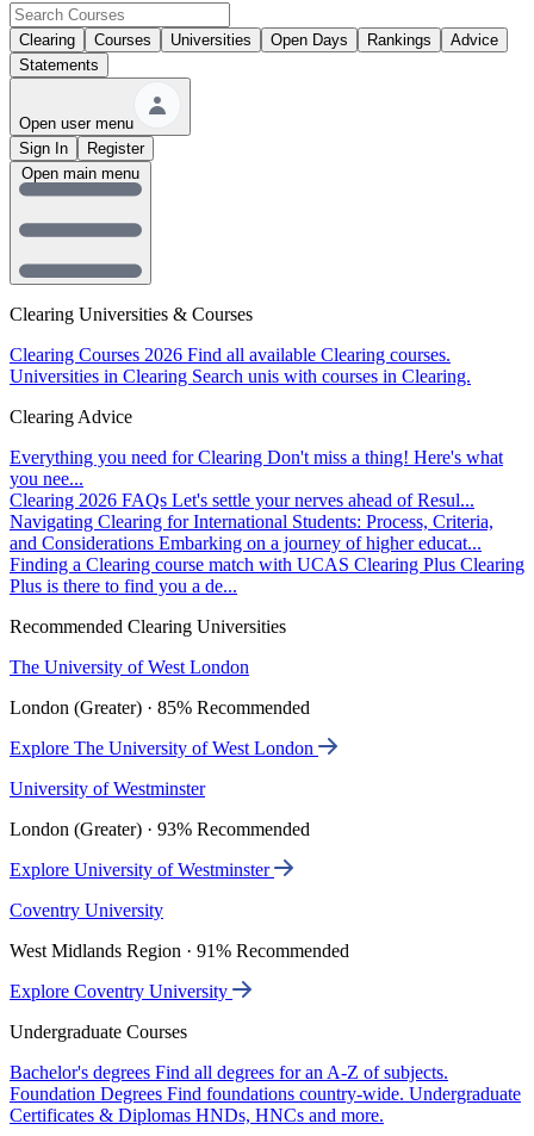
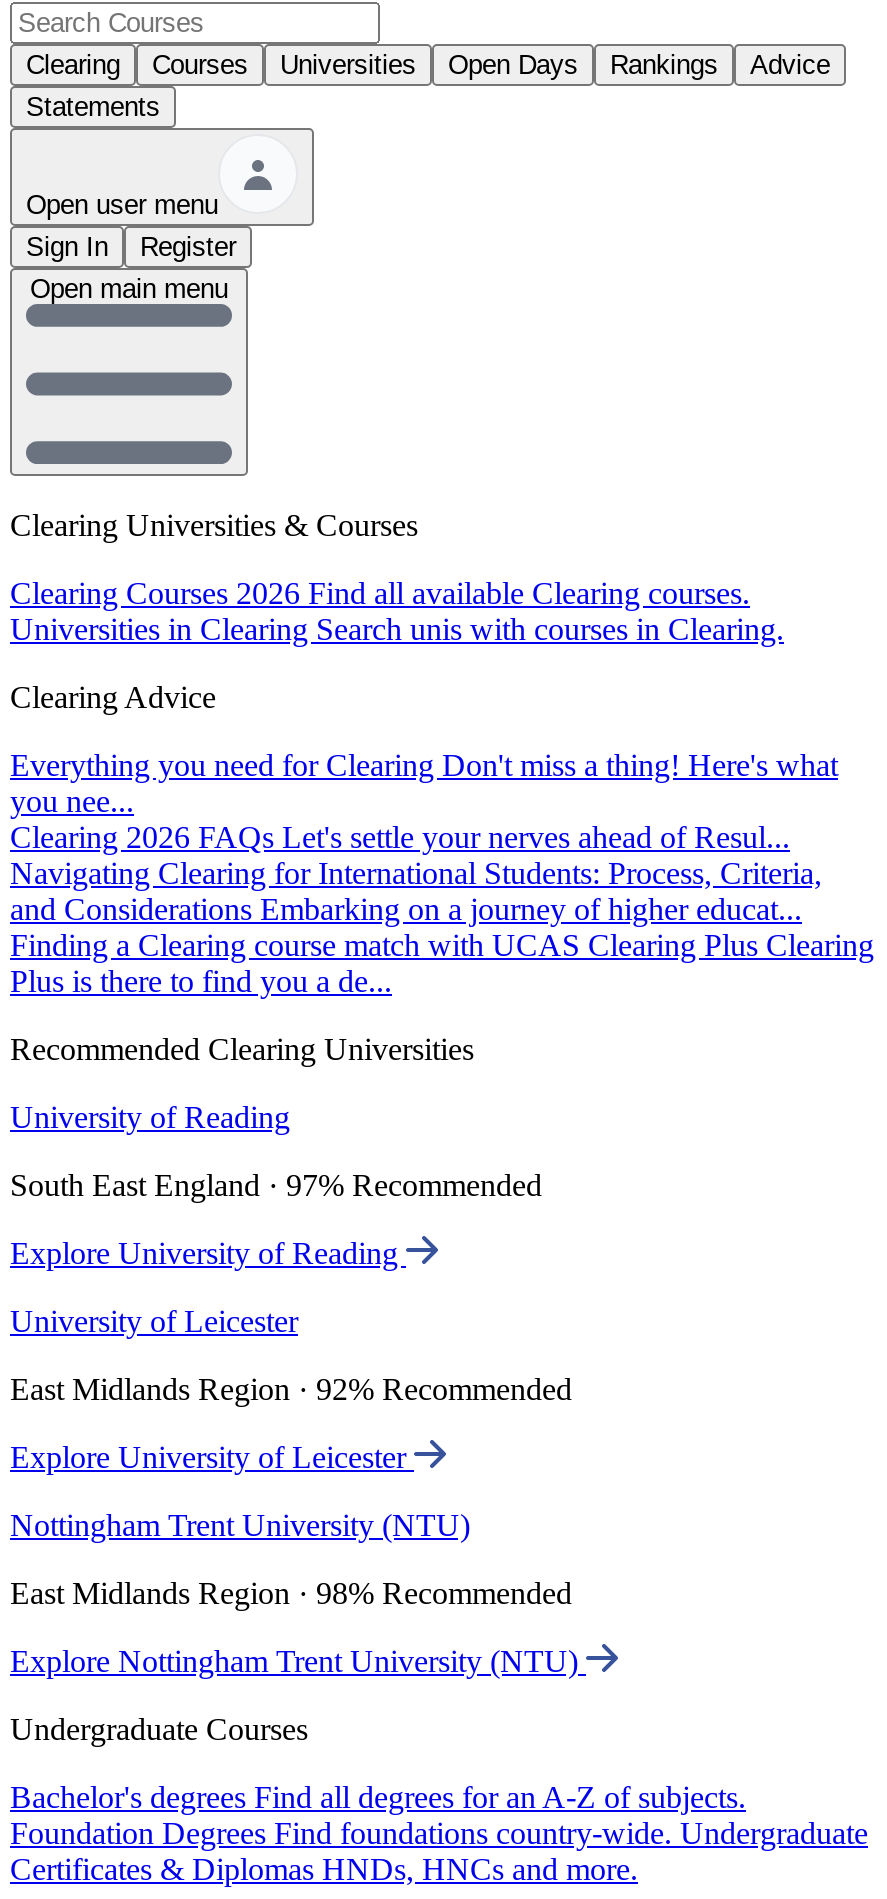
[10,657,249,677] The University of West London -> [10,1100,290,1134] University of Reading
[10,697,310,718] London (Greater) · 85% Recommended -> [10,1168,542,1202] South East England · 97% Recommended
[10,738,318,758] Explore The University of West London -> [10,1236,406,1270] Explore University of Reading
[10,779,205,799] University of Westminster -> [10,1304,298,1338] University of Leicester
[10,819,310,839] London (Greater) · 93% Recommended -> [10,1372,572,1406] East Midlands Region · 92% Recommended
[10,860,274,880] Explore University of Westminster -> [10,1440,414,1474] Explore University of Leicester
[10,900,163,920] Coventry University -> [10,1508,470,1542] Nottingham Trent University (NTU)
[10,941,349,961] West Midlands Region · 91% Recommended -> [10,1576,572,1610] East Midlands Region · 98% Recommended
[10,981,232,1001] Explore Coventry University -> [10,1644,586,1678] Explore Nottingham Trent University (NTU)

